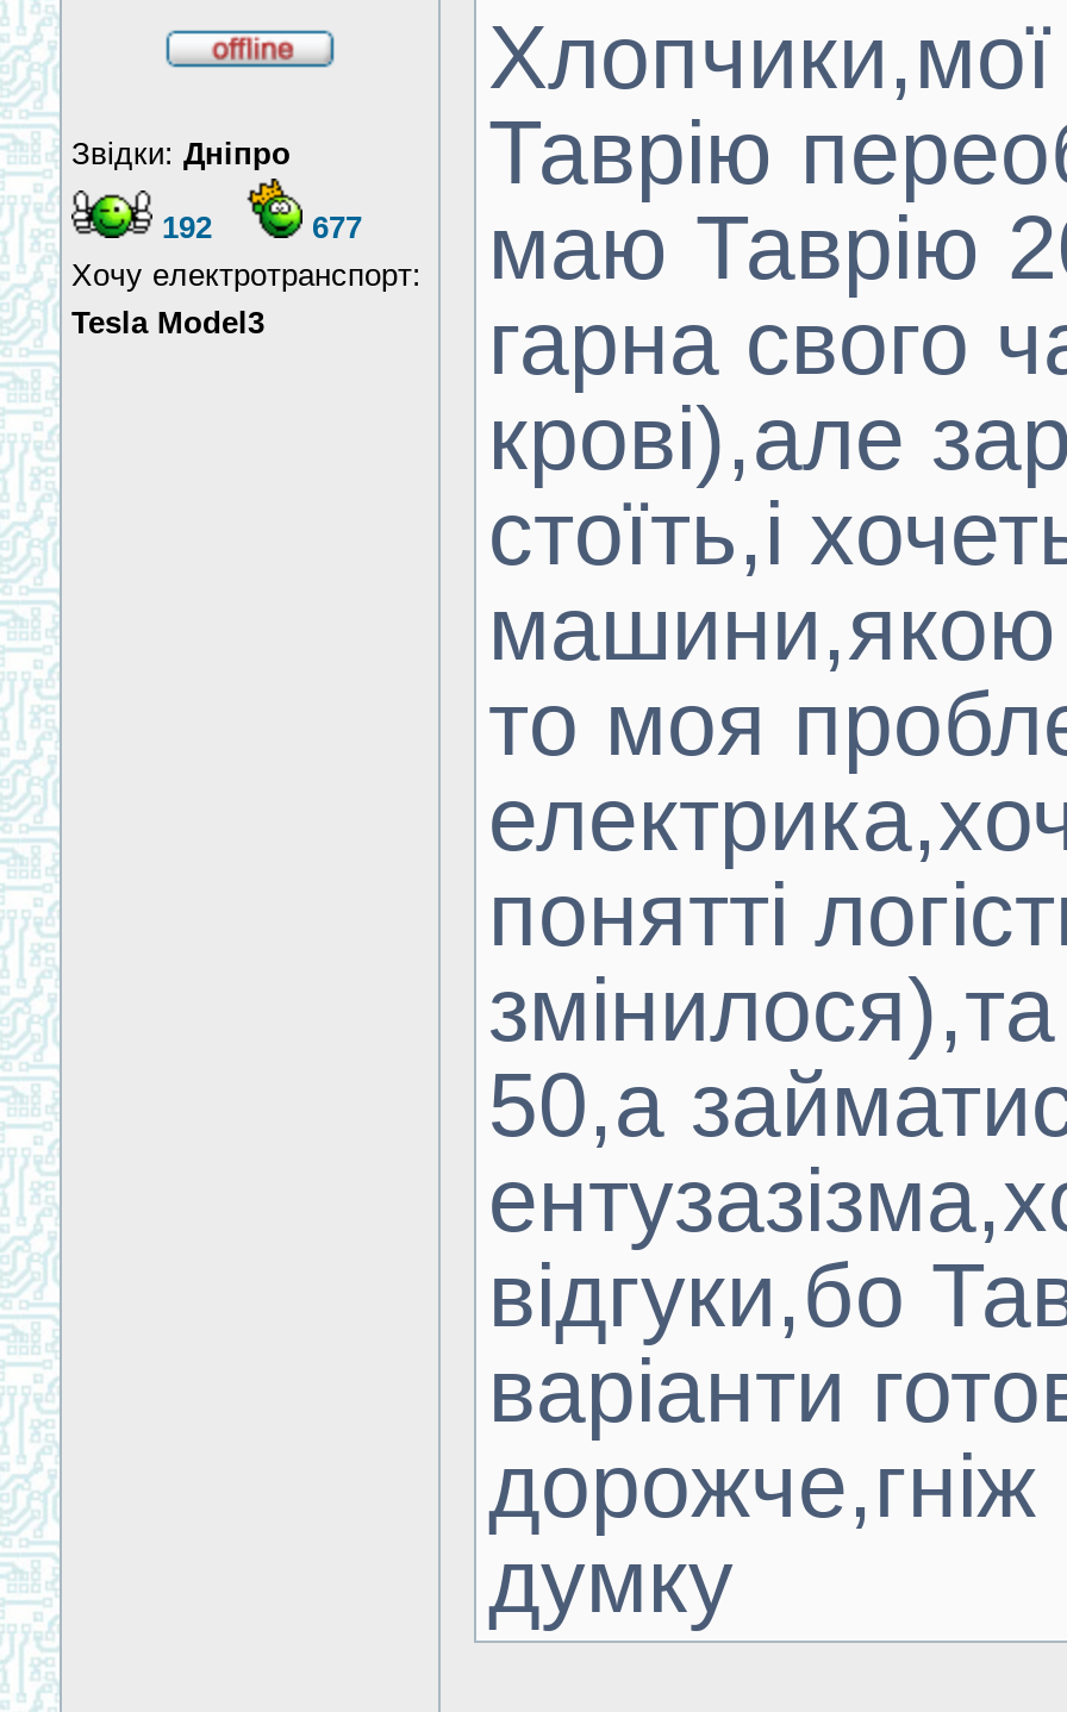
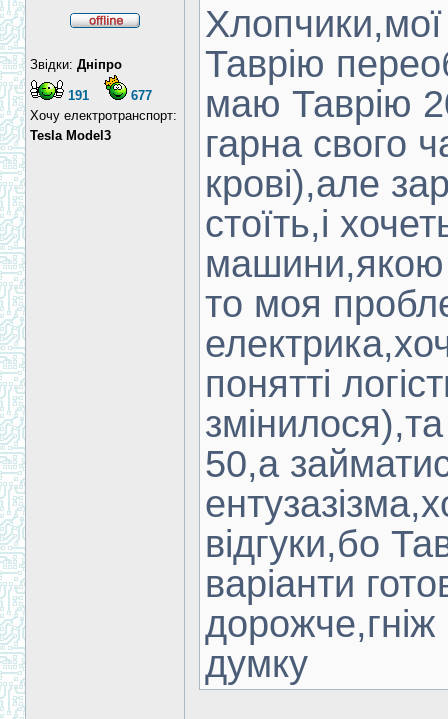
[162,210,212,245] 192 -> [68,88,89,103] 191

